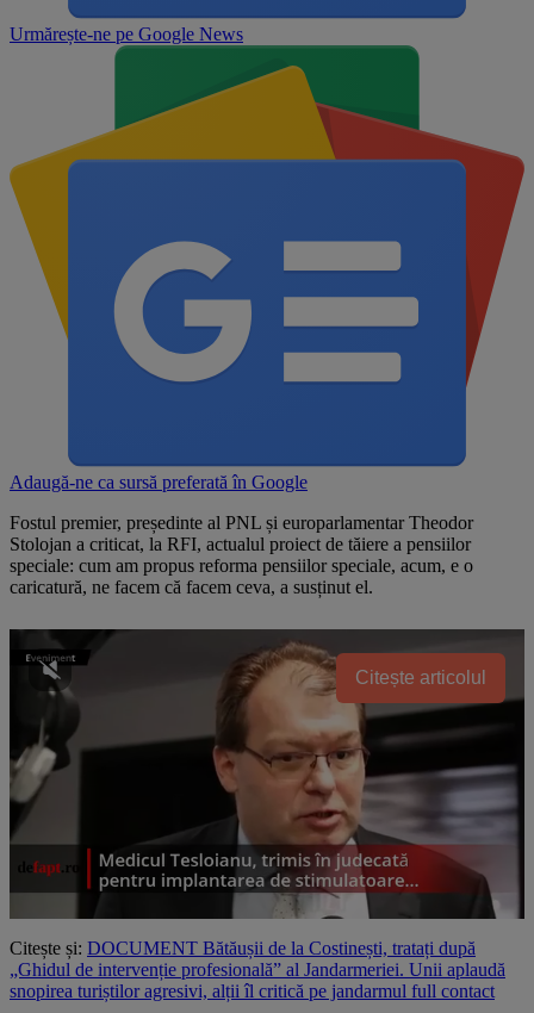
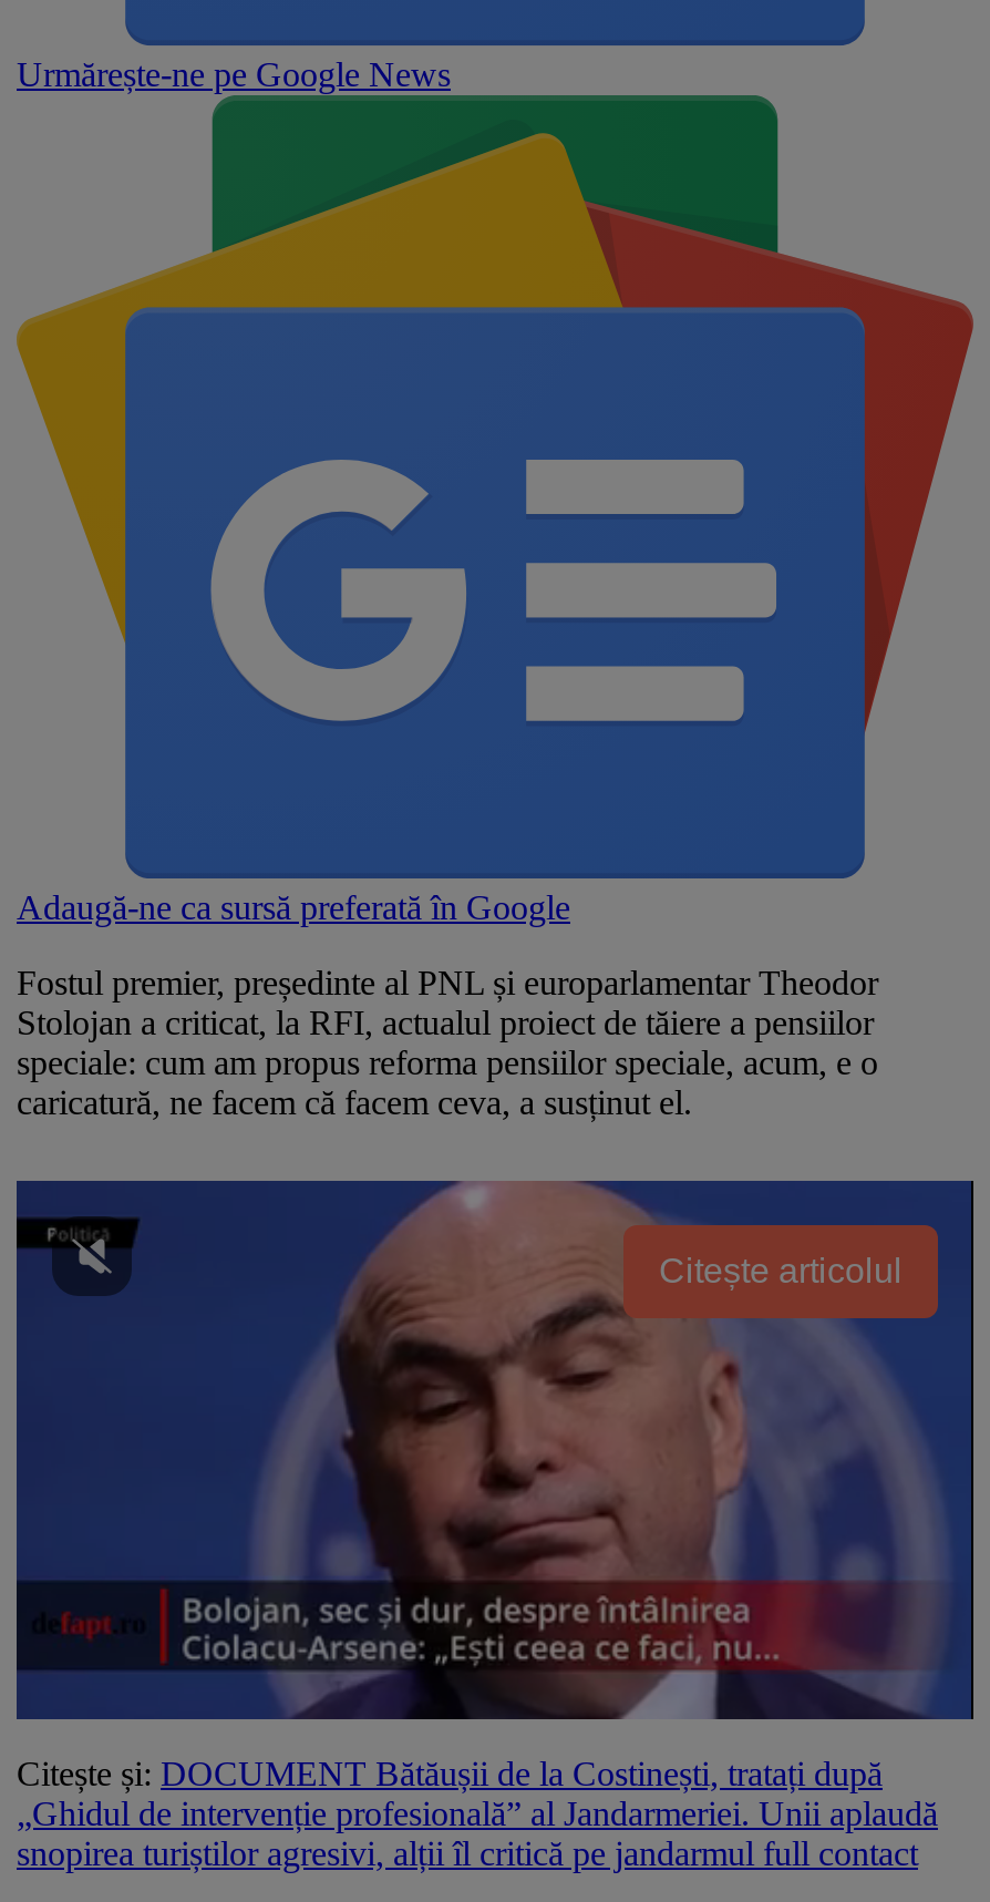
[8,628,526,920] [image] -> [14,1179,976,1721] [image]

